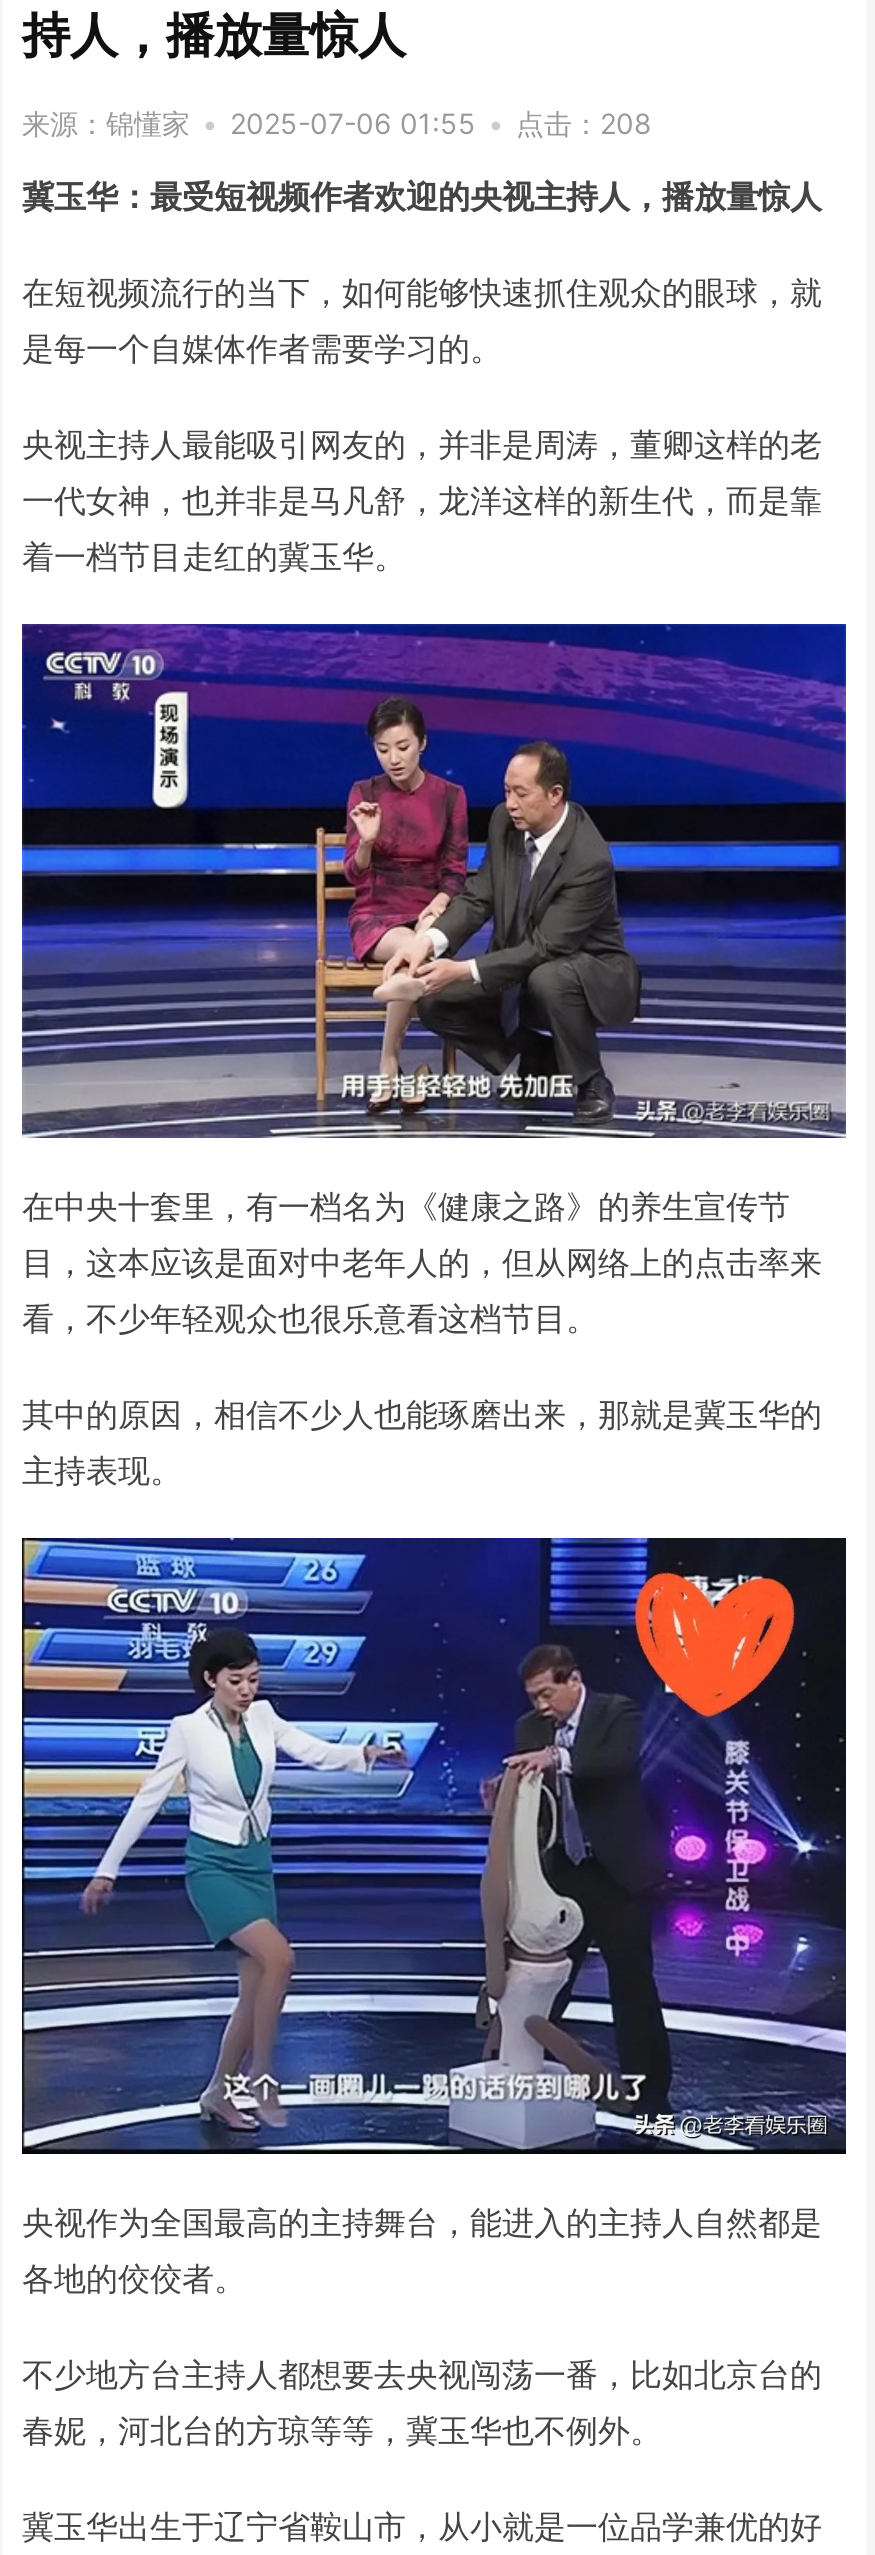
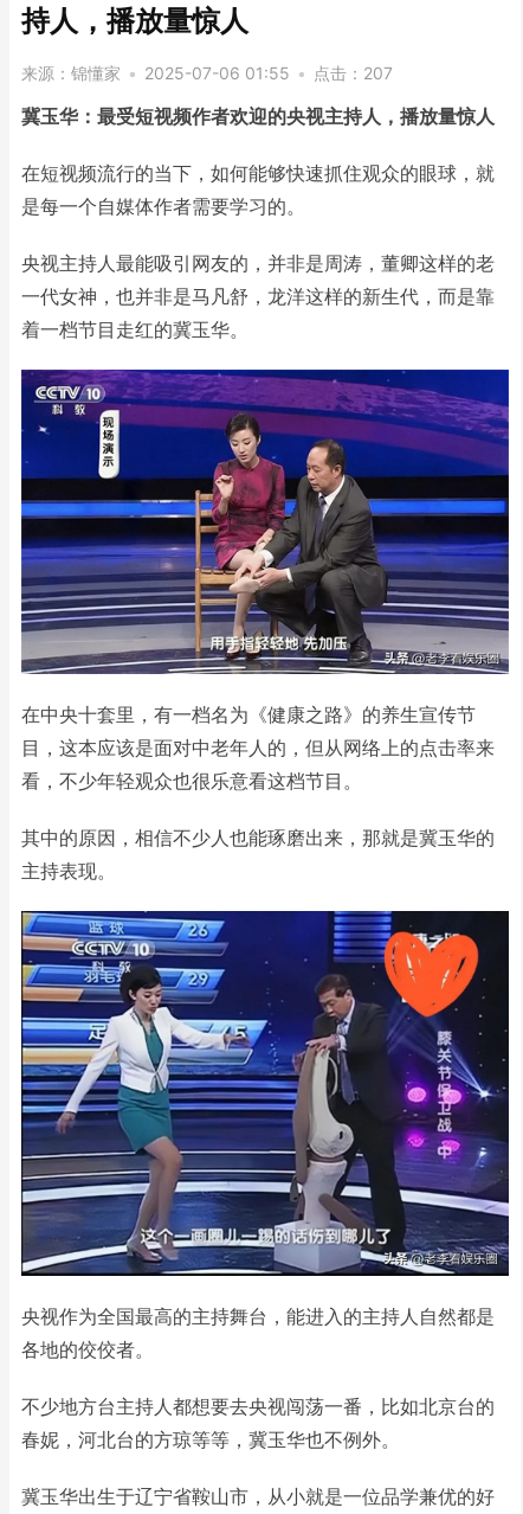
[22,106,652,140] 来源：锦懂家 • 2025-07-06 01:55 • 点击：208 -> [21,63,393,83] 来源：锦懂家 • 2025-07-06 01:55 • 点击：207

